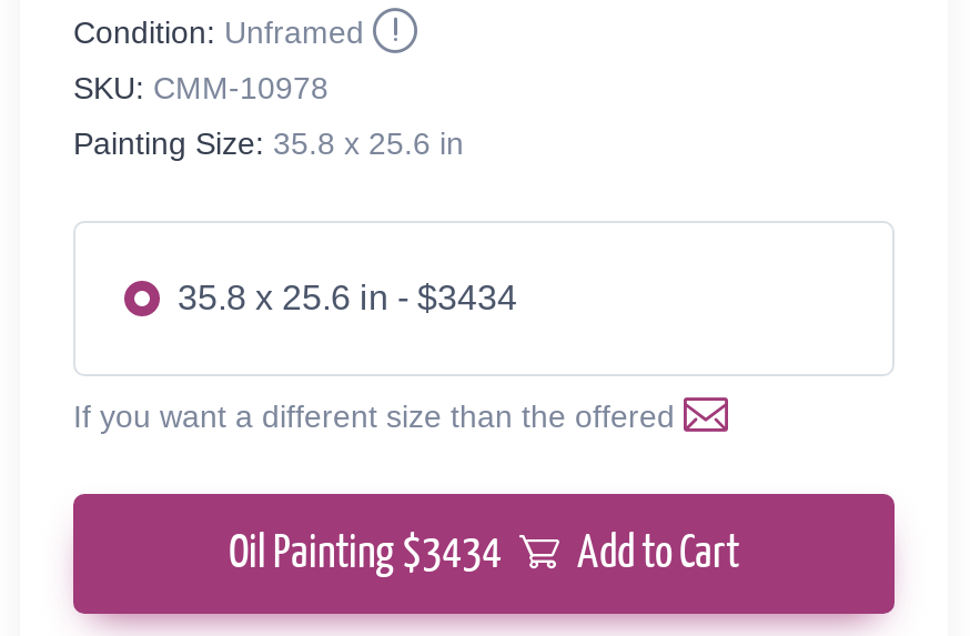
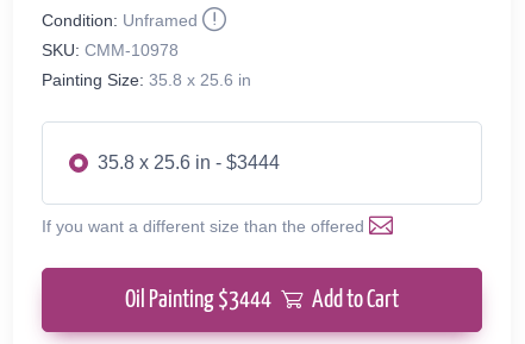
[178,278,517,316] 35.8 x 25.6 in - $3434 -> [98,152,280,172] 35.8 x 25.6 in - $3444
[229,531,739,576] Oil Painting $3434 Add to Cart -> [125,288,399,312] Oil Painting $3444 Add to Cart

